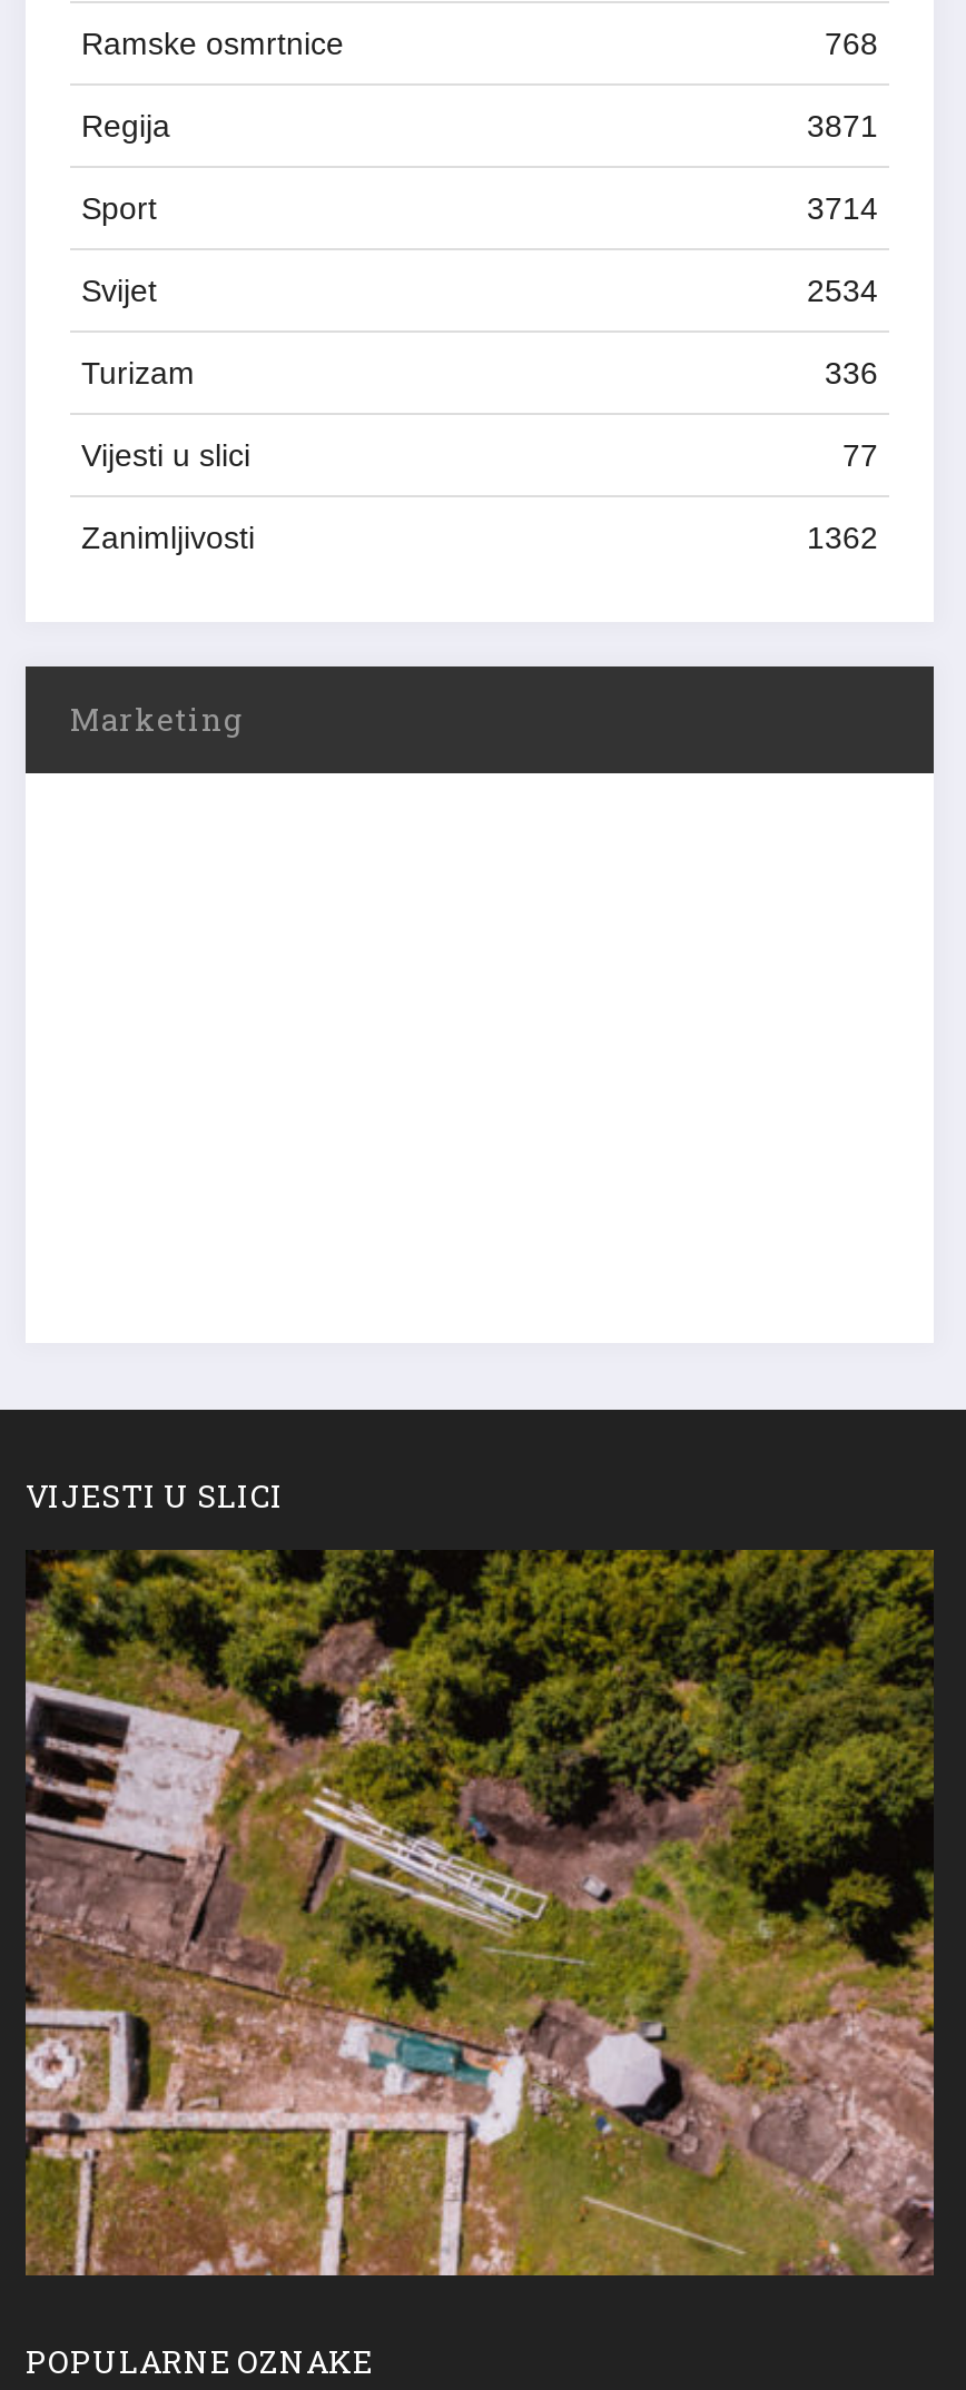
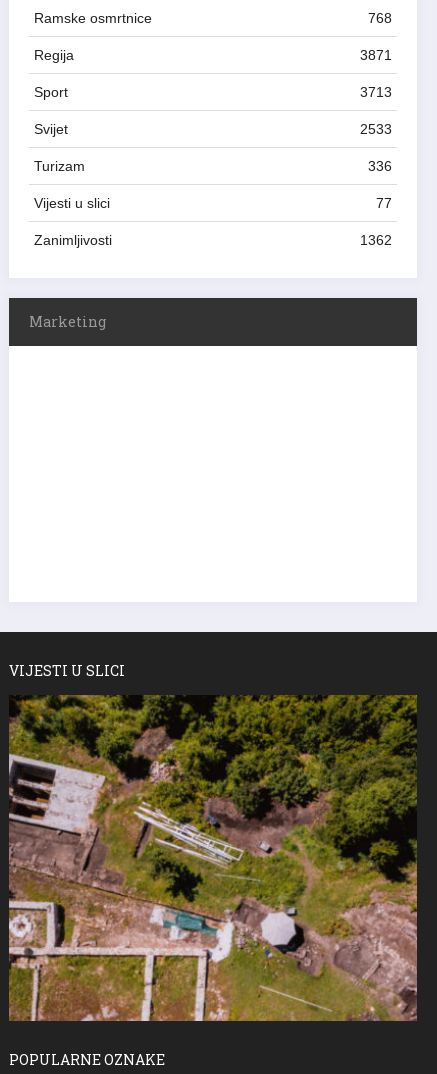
[807,190,878,225] 3714 -> [360,85,392,101] 3713
[807,272,878,308] 2534 -> [360,122,392,138] 2533

